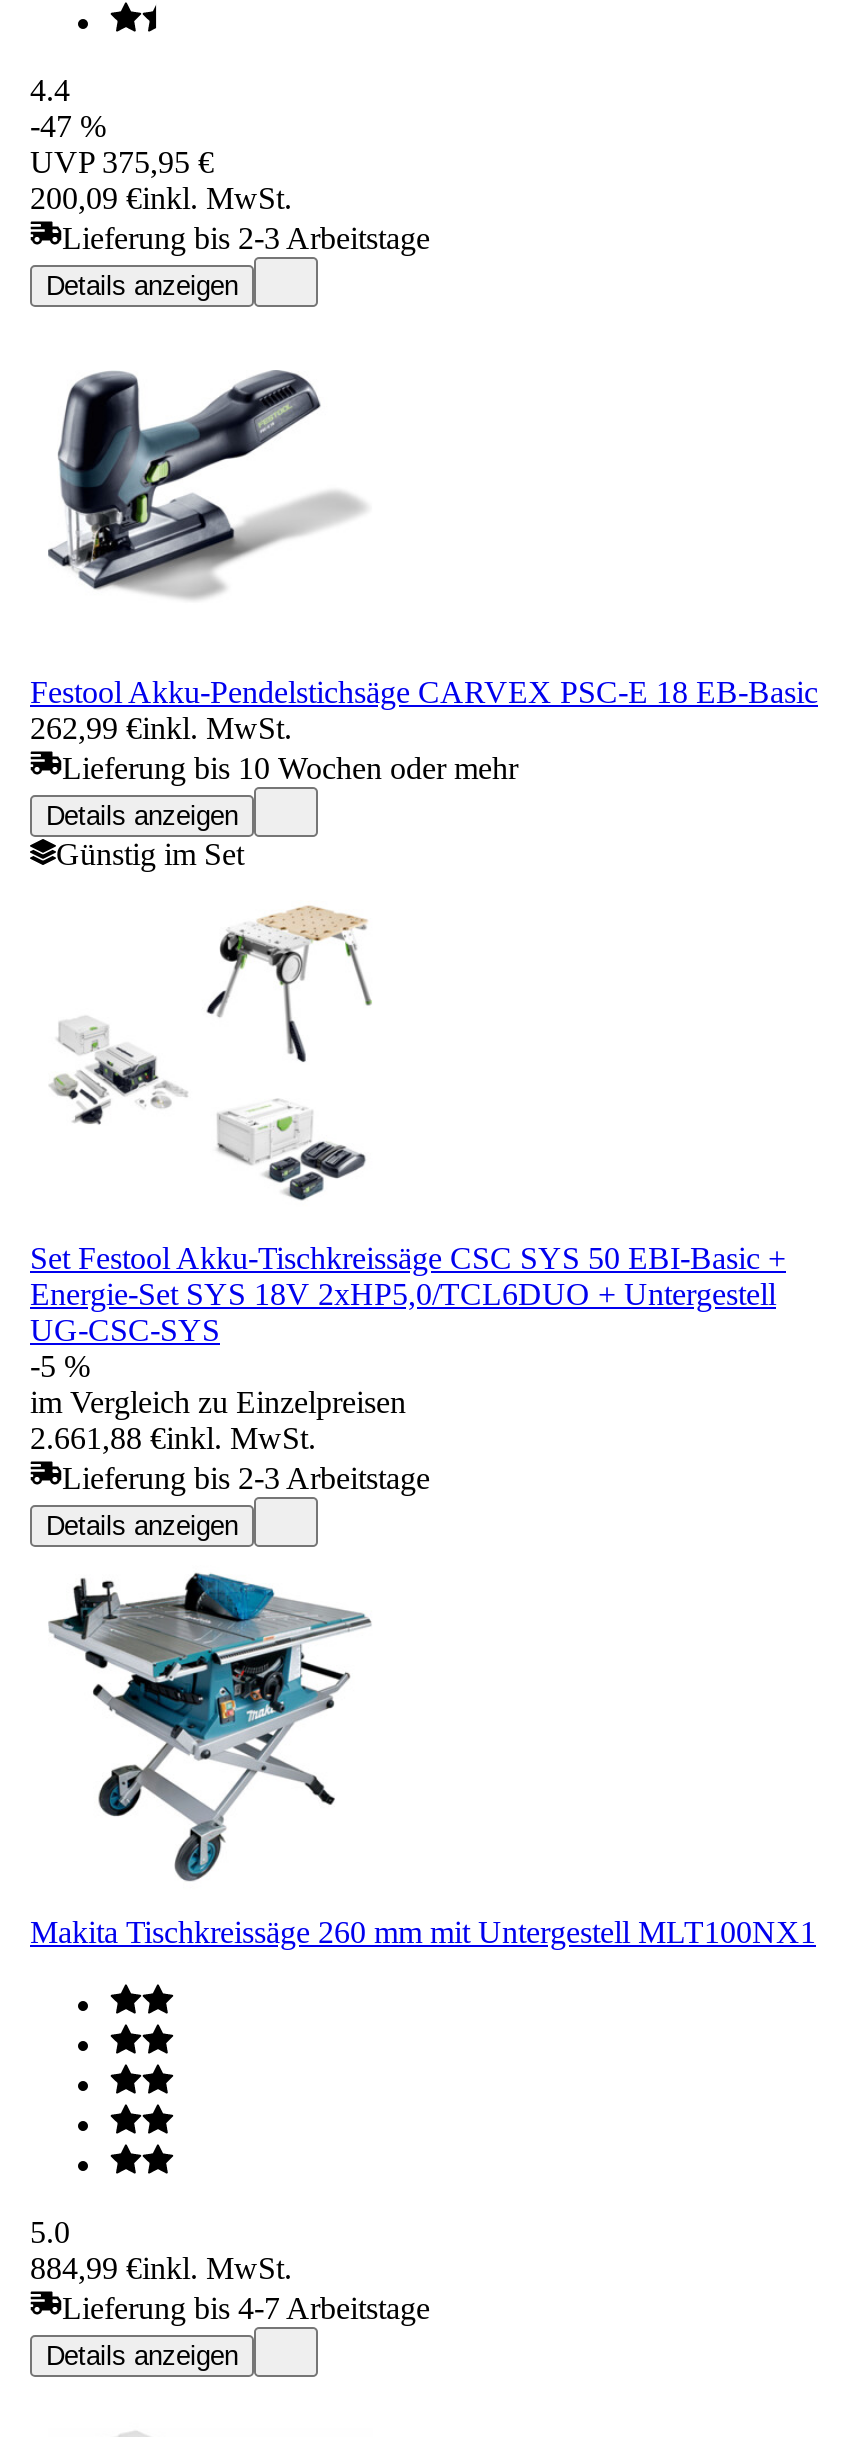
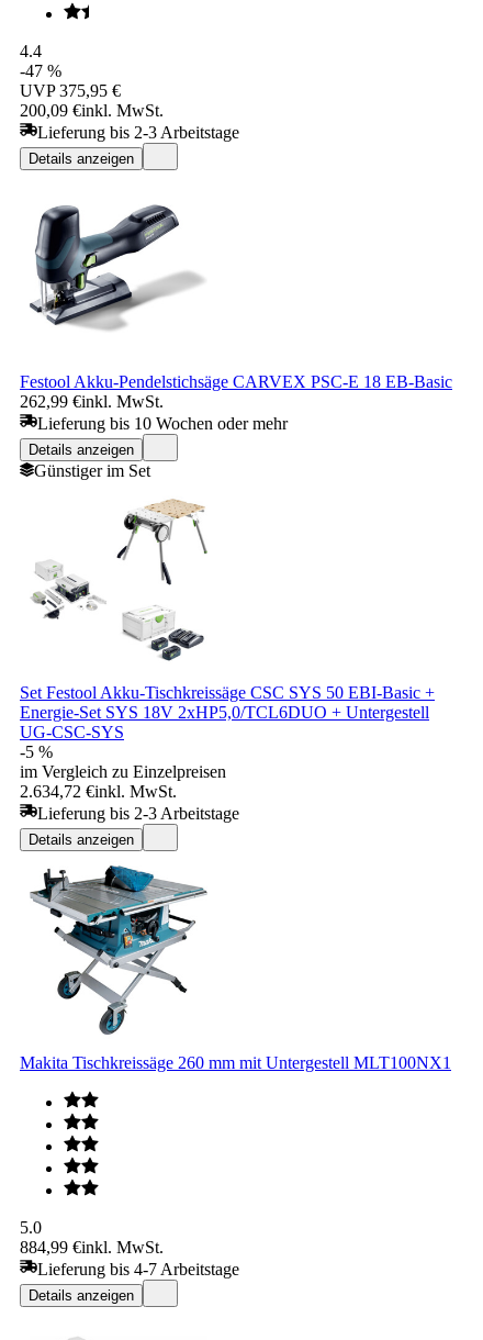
[56,837,244,871] Günstig im Set -> [34,461,150,480] Günstiger im Set
[30,1421,316,1455] 2.661,88 €inkl. MwSt. -> [20,782,177,801] 2.634,72 €inkl. MwSt.

